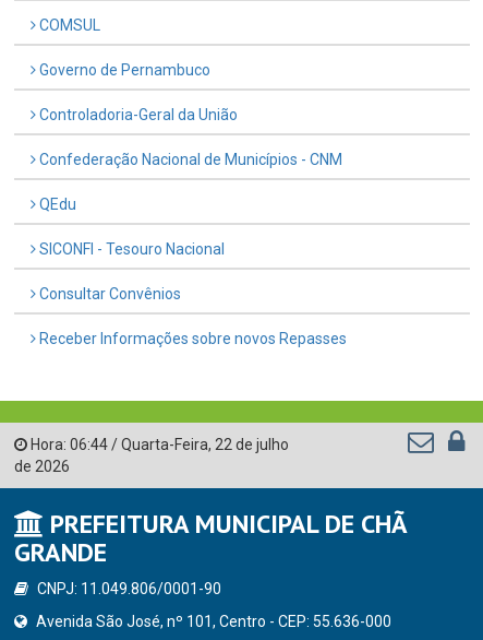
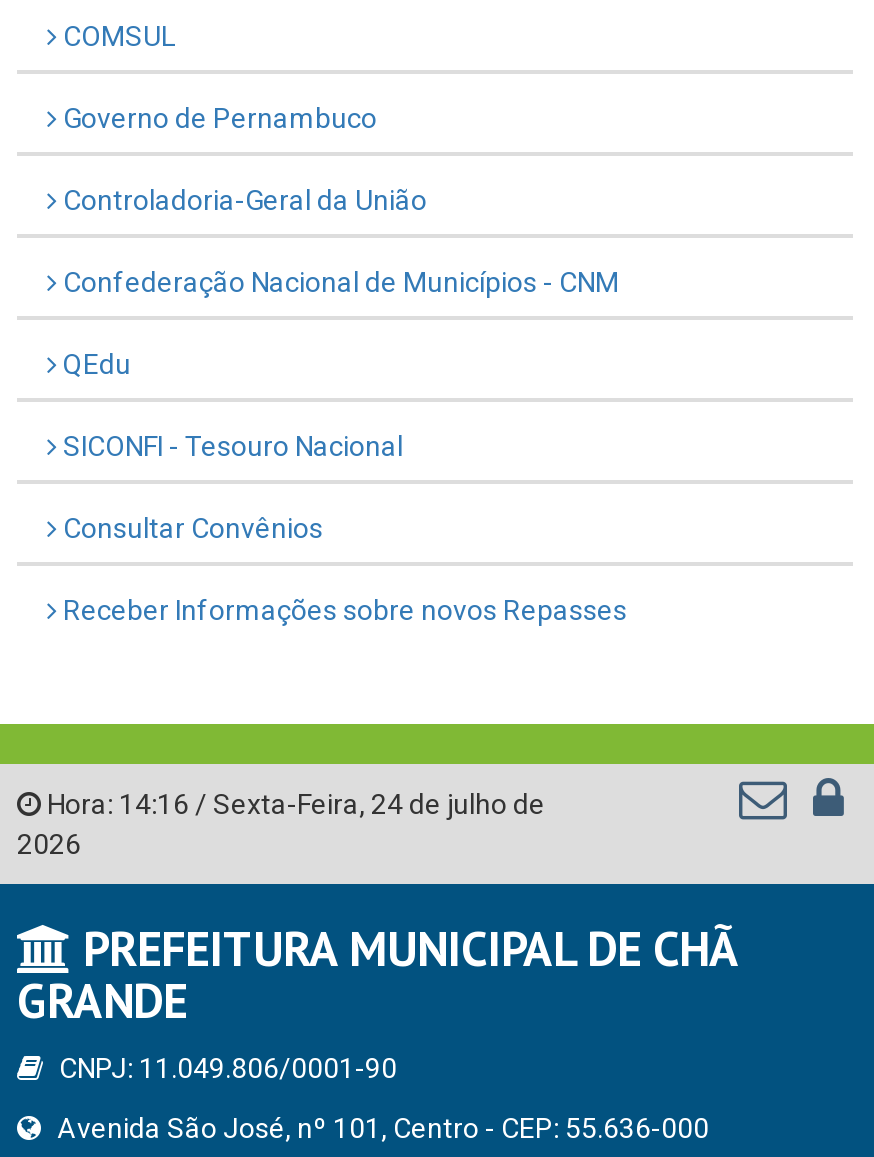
[14,435,289,475] Hora: 06:44 / Quarta-Feira, 22 de julho | de 2026 -> [17,789,545,861] Hora: 14:16 / Sexta-Feira, 24 de julho de | 2026

